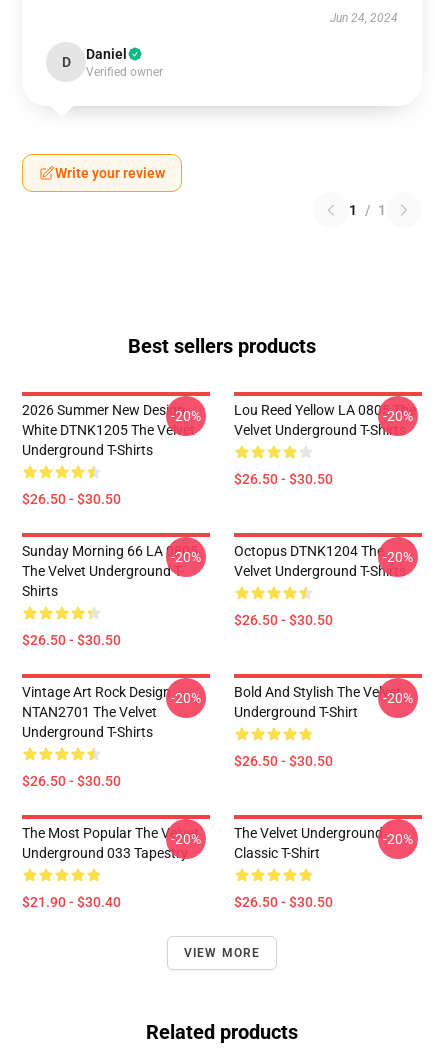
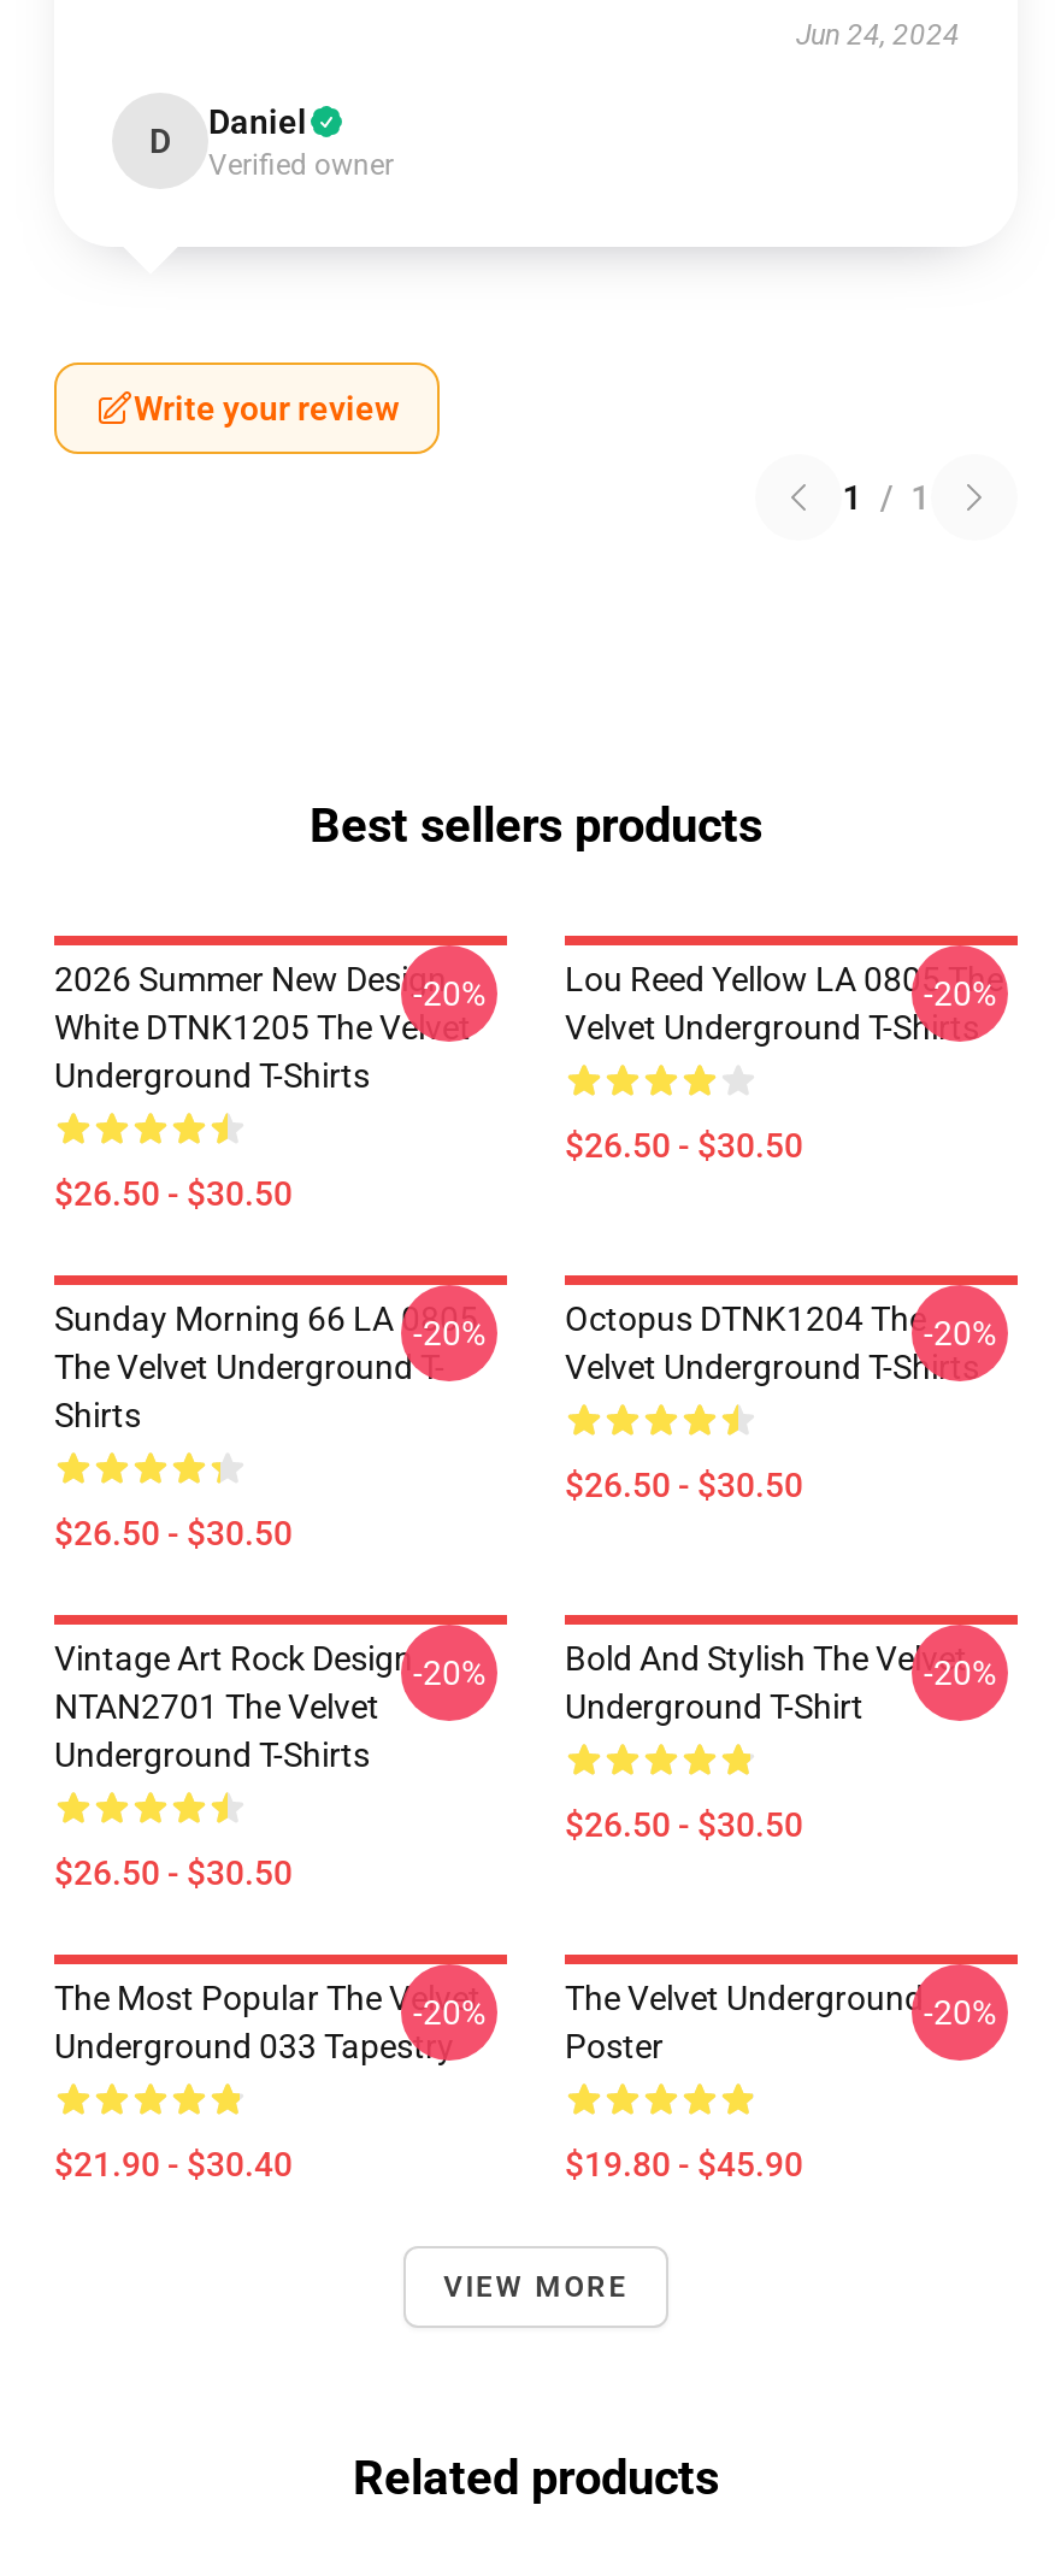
[234,845,320,861] Classic T-Shirt -> [565,2027,664,2065] Poster
[234,894,333,910] $26.50 - $30.50 -> [565,2145,803,2183] $19.80 - $45.90

